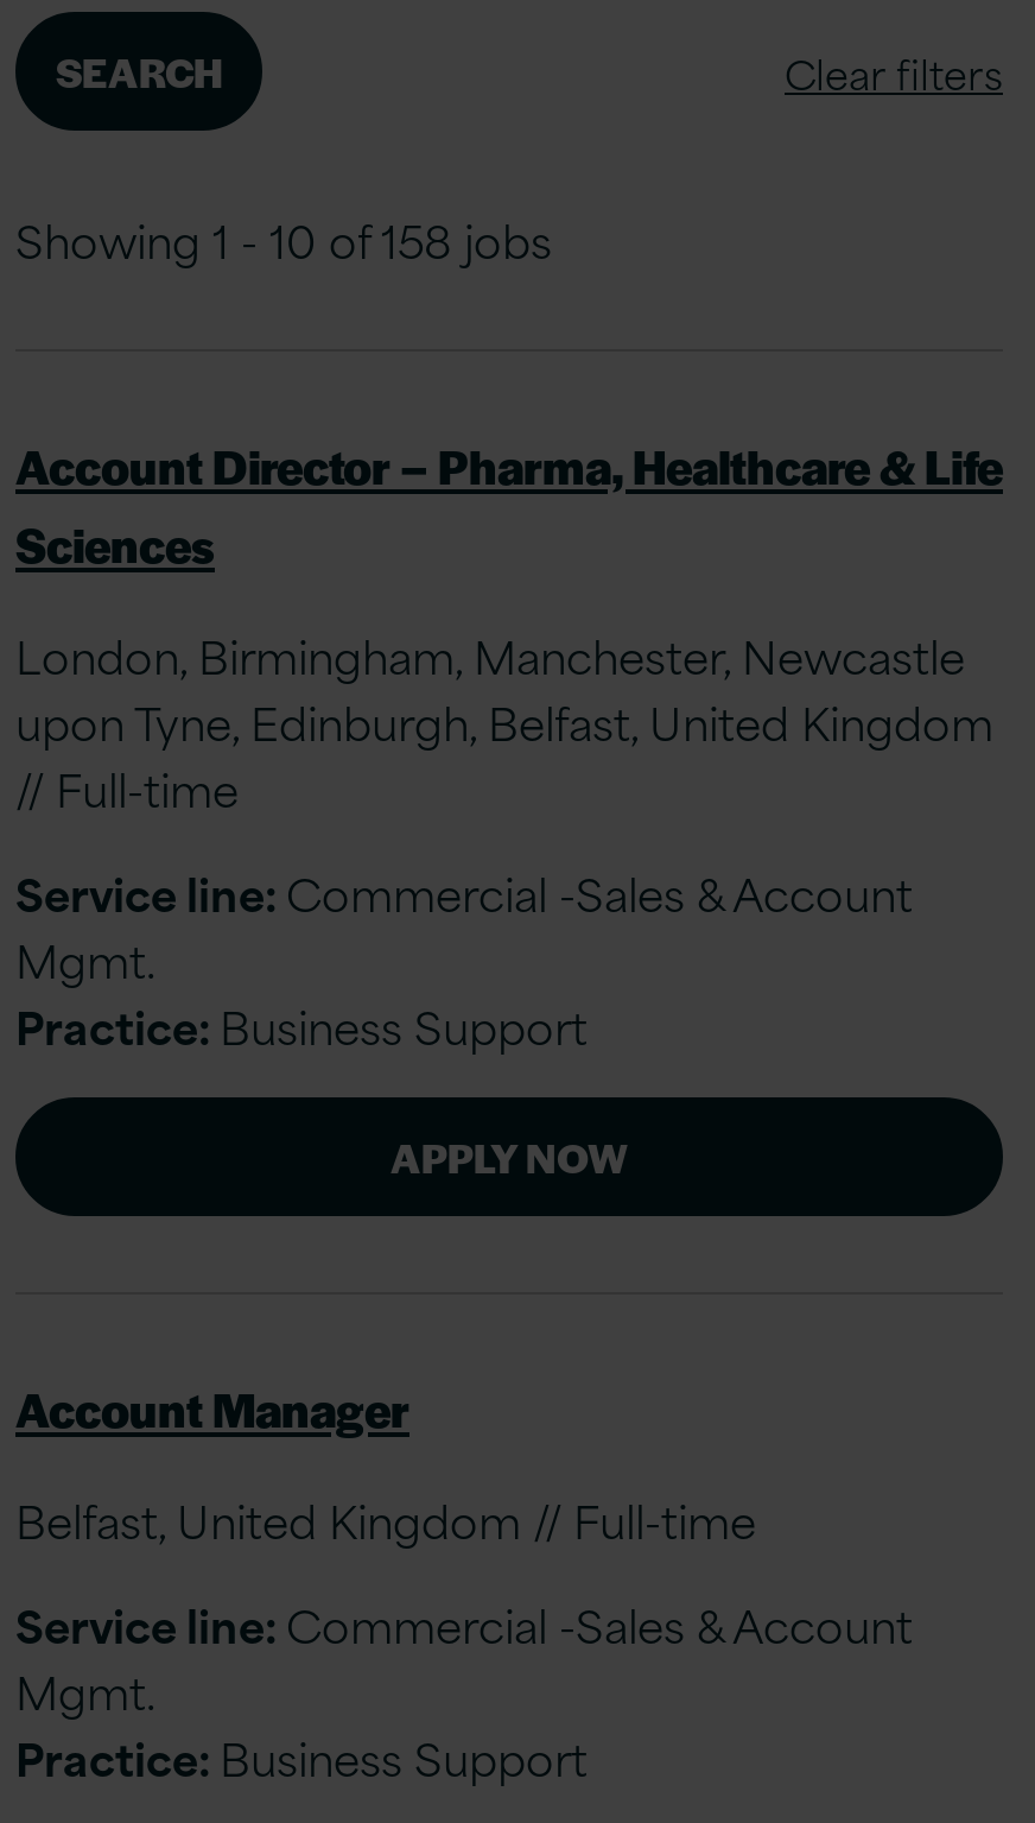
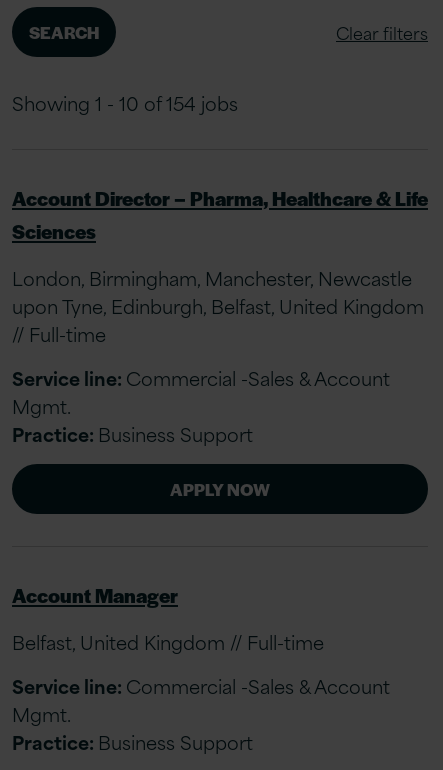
[15,205,552,274] Showing 1 - 10 of 158 jobs -> [12,88,238,117] Showing 1 - 10 of 154 jobs

